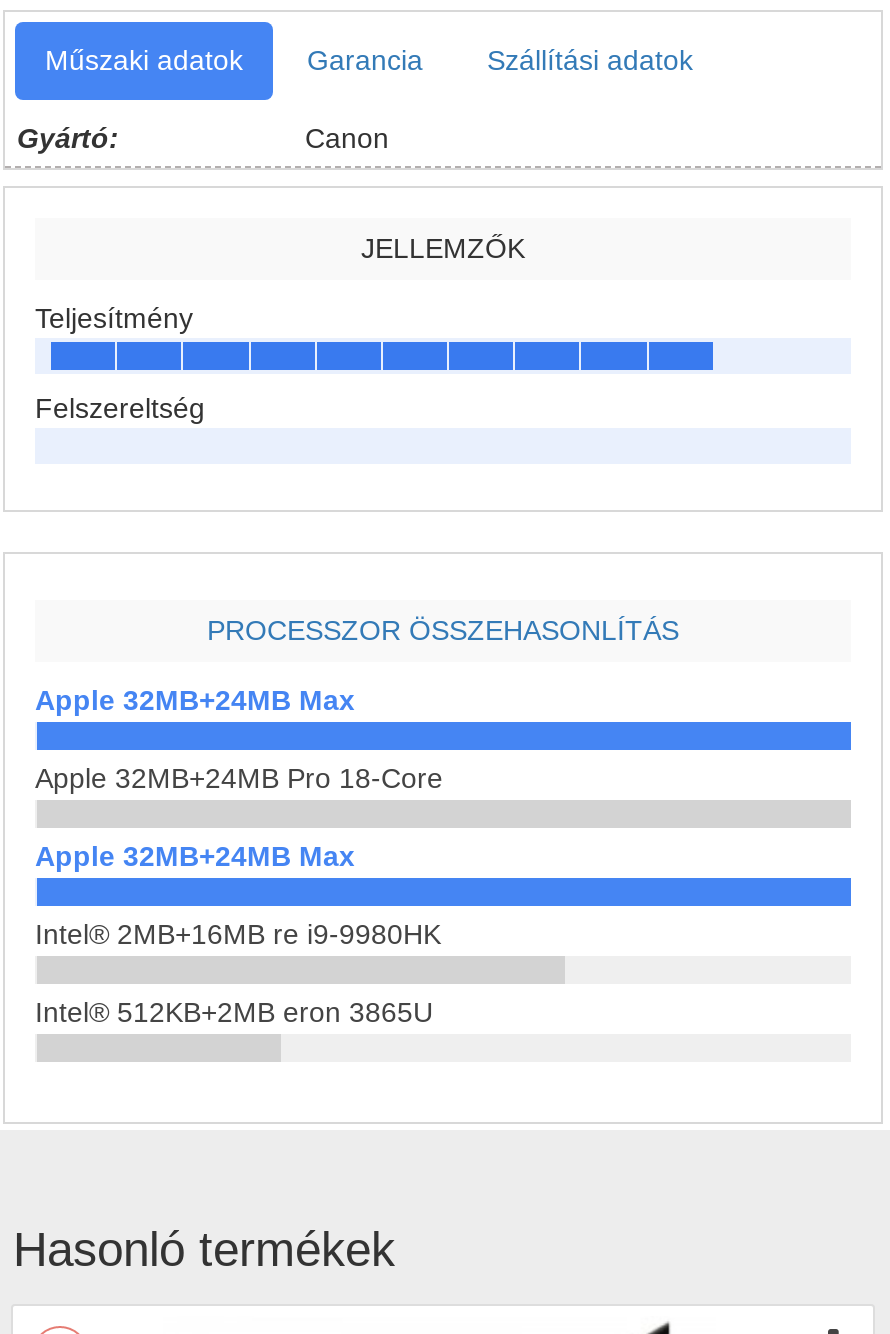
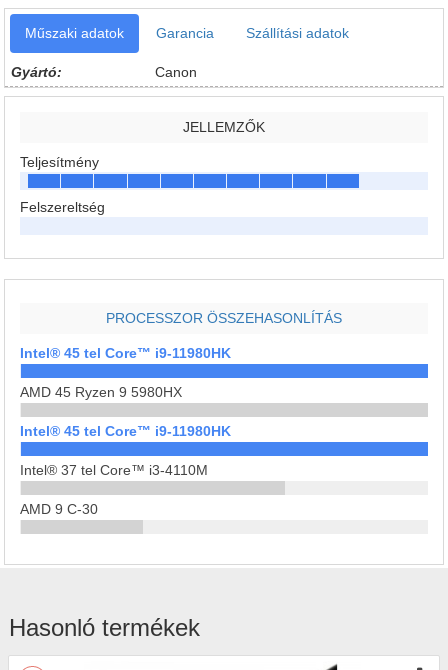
[35,684,355,716] Apple 32MB+24MB Max -> [20,345,231,361] Intel® 45 tel Core™ i9-11980HK
[35,762,443,794] Apple 32MB+24MB Pro 18-Core -> [20,384,182,400] AMD 45 Ryzen 9 5980HX
[35,840,355,872] Apple 32MB+24MB Max -> [20,423,231,439] Intel® 45 tel Core™ i9-11980HK
[35,918,441,950] Intel® 2MB+16MB re i9-9980HK -> [20,462,208,478] Intel® 37 tel Core™ i3-4110M
[35,996,433,1028] Intel® 512KB+2MB eron 3865U -> [20,501,98,517] AMD 9 C-30

